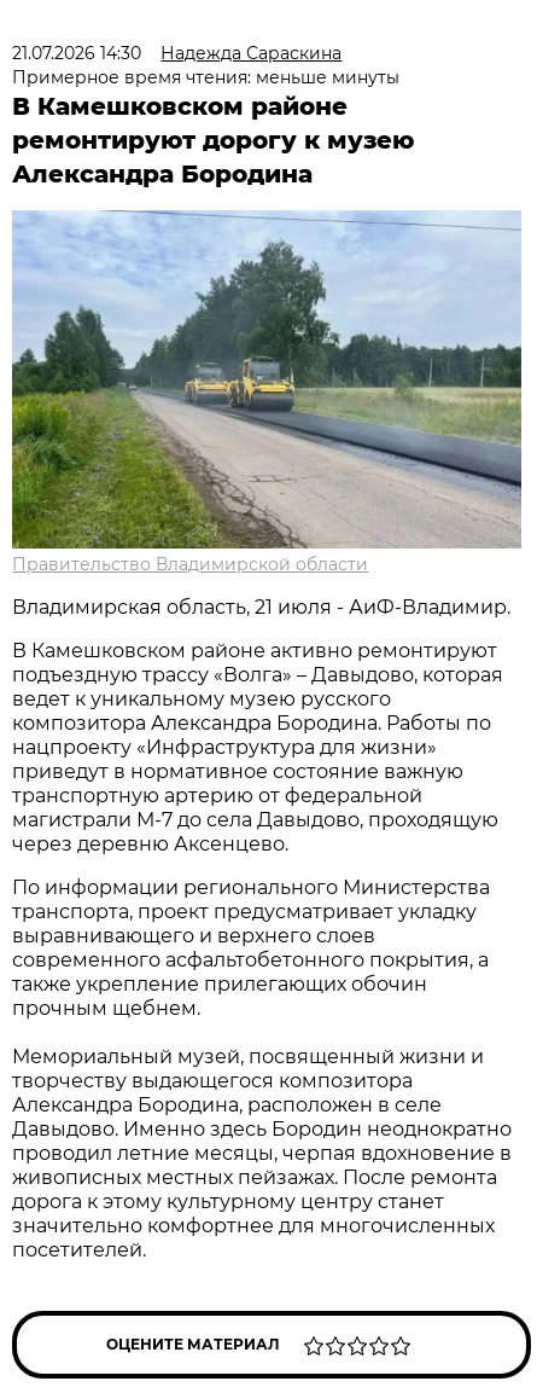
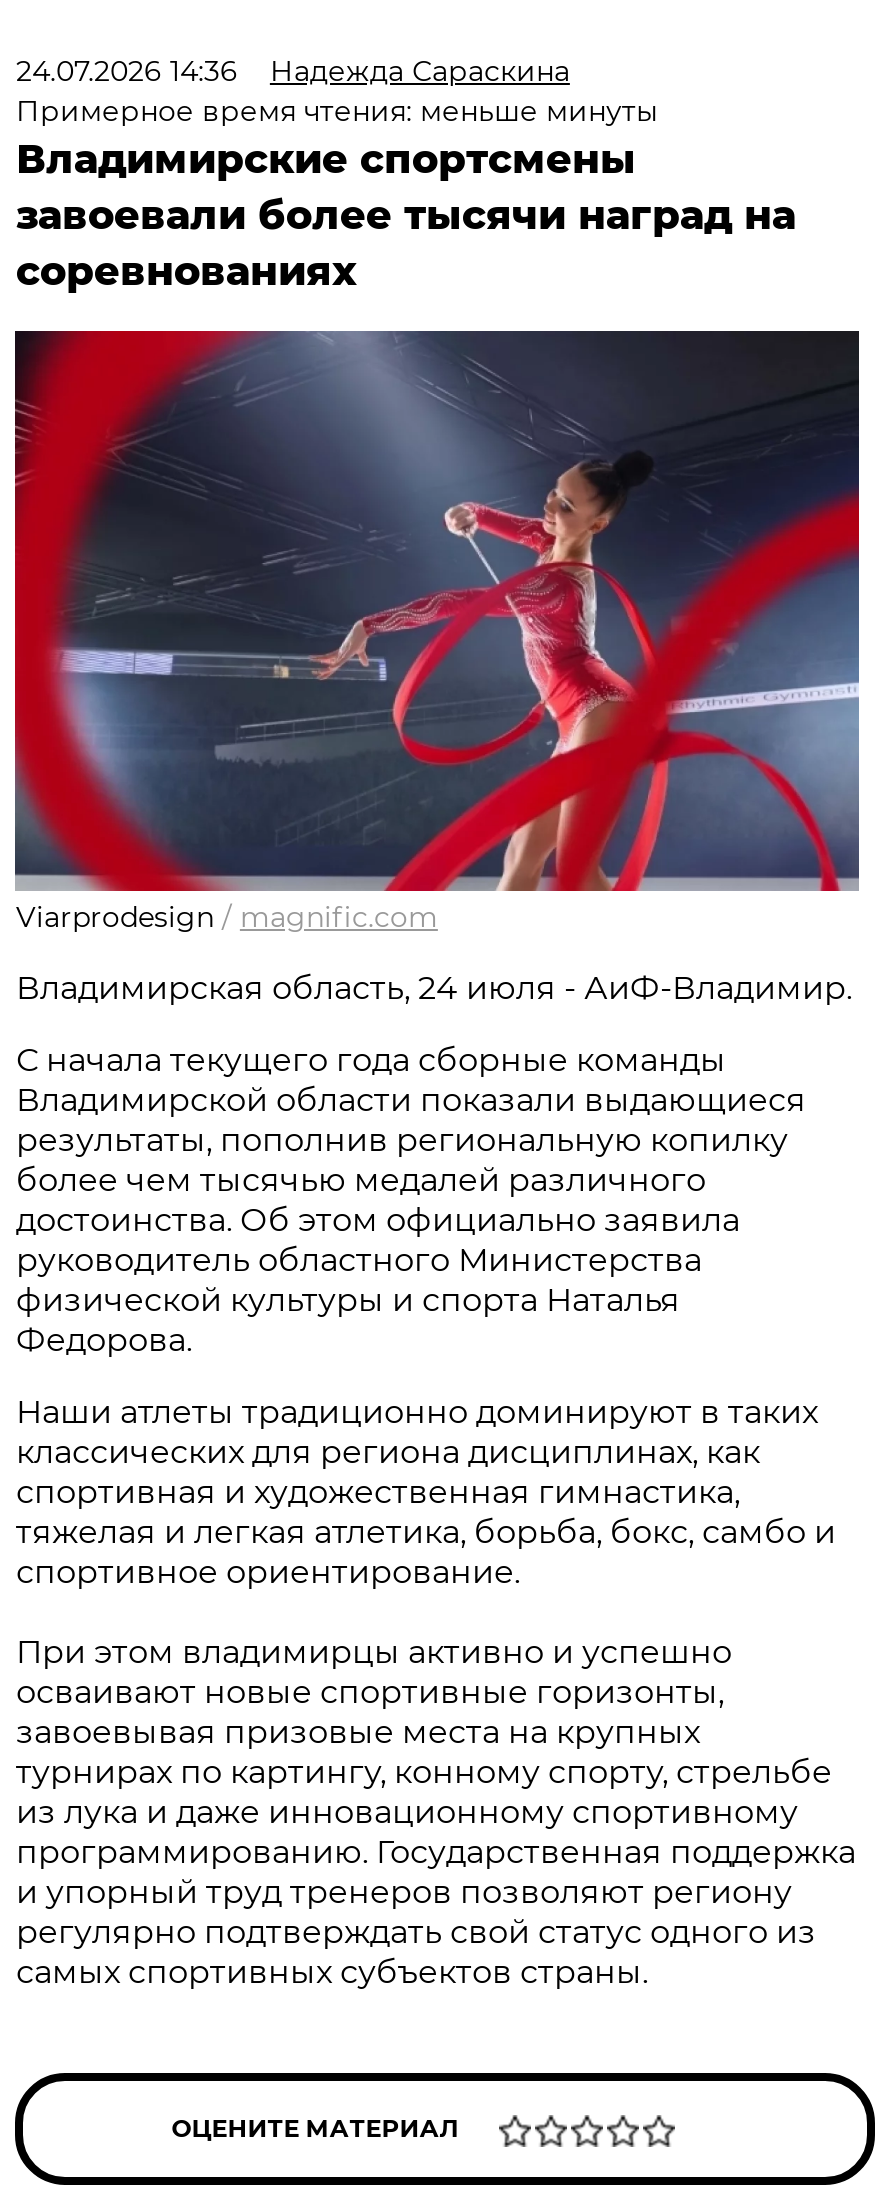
[13,42,342,64] 21.07.2026 14:30 Надежда Сараскина -> [16,53,570,89] 24.07.2026 14:36 Надежда Сараскина
[13,92,414,188] В Камешковском районе | ремонтируют дорогу к музею | Александра Бородина -> [16,135,796,295] Владимирские спортсмены | завоевали более тысячи наград на | соревнованиях
[11,210,521,575] [image] | Правительство Владимирской области -> [13,329,861,935] [image] | Viarprodesign / magnific.com
[13,596,511,618] Владимирская область, 21 июля - АиФ-Владимир. -> [16,969,852,1007] Владимирская область, 24 июля - АиФ-Владимир.
[13,639,504,855] В Камешковском районе активно ремонтируют | подъездную трассу «Волга» – Давыдово, которая | ведет к уникальному музею русского | композитора Александра Бородина. Работы по | нацпроекту «Инфраструктура для жизни» | приведут в нормативное состояние важную | транспортную артерию от федеральной | магистрали М-7 до села Давыдово, проходящую | через деревню Аксенцево. -> [16,1041,806,1359] С начала текущего года сборные команды | Владимирской области показали выдающиеся | результаты, пополнив региональную копилку | более чем тысячью медалей различного | достоинства. Об этом официально заявила | руководитель областного Министерства | физической культуры и спорта Наталья | Федорова.
[13,876,490,1020] По информации регионального Министерства | транспорта, проект предусматривает укладку | выравнивающего и верхнего слоев | современного асфальтобетонного покрытия, а | также укрепление прилегающих обочин | прочным щебнем. -> [16,1393,836,1591] Наши атлеты традиционно доминируют в таких | классических для региона дисциплинах, как | спортивная и художественная гимнастика, | тяжелая и легкая атлетика, борьба, бокс, самбо и | спортивное ориентирование.
[13,1045,512,1261] Мемориальный музей, посвященный жизни и | творчеству выдающегося композитора | Александра Бородина, расположен в селе | Давыдово. Именно здесь Бородин неоднократно | проводил летние месяцы, черпая вдохновение в | живописных местных пейзажах. После ремонта | дорога к этому культурному центру станет | значительно комфортнее для многочисленных | посетителей. -> [16,1633,856,1991] При этом владимирцы активно и успешно | осваивают новые спортивные горизонты, | завоевывая призовые места на крупных | турнирах по картингу, конному спорту, стрельбе | из лука и даже инновационному спортивному | программированию. Государственная поддержка | и упорный труд тренеров позволяют региону | регулярно подтверждать свой статус одного из | самых спортивных субъектов страны.

